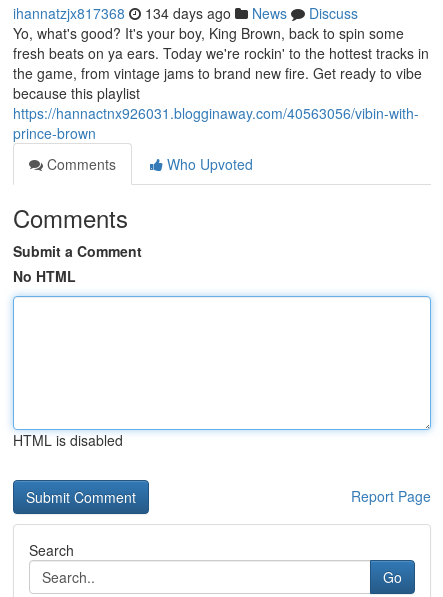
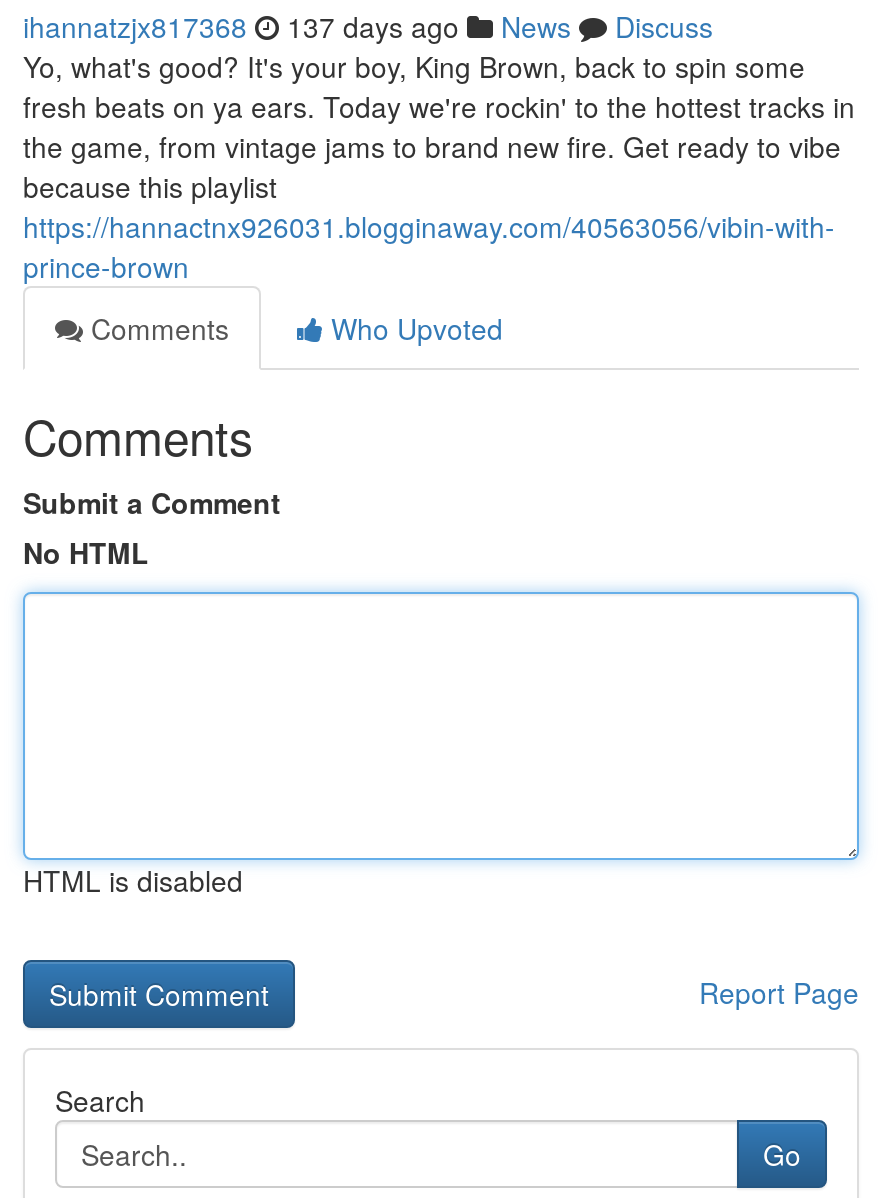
[13,3,358,23] ihannatzjx817368 134 days ago News Discuss -> [23,6,713,46] ihannatzjx817368 137 days ago News Discuss

